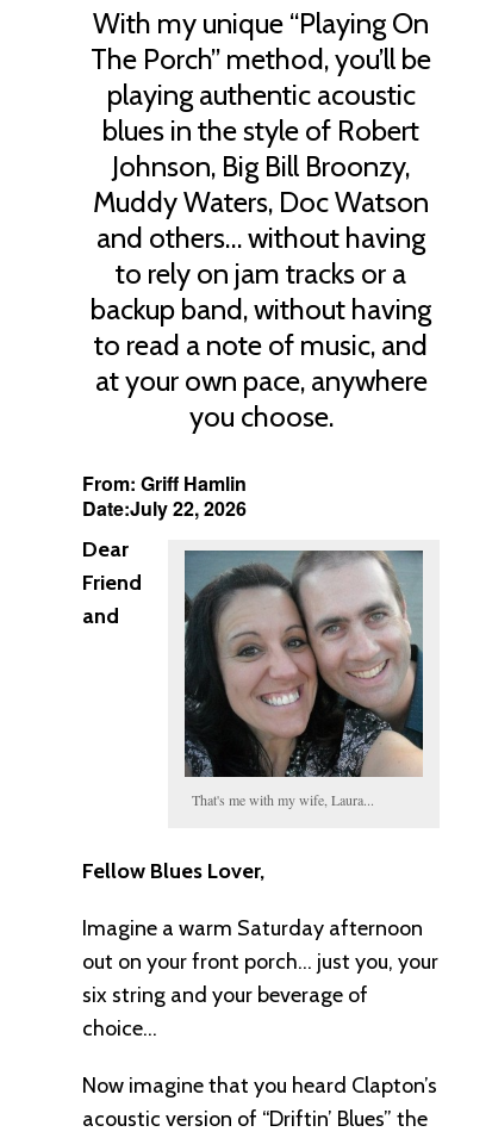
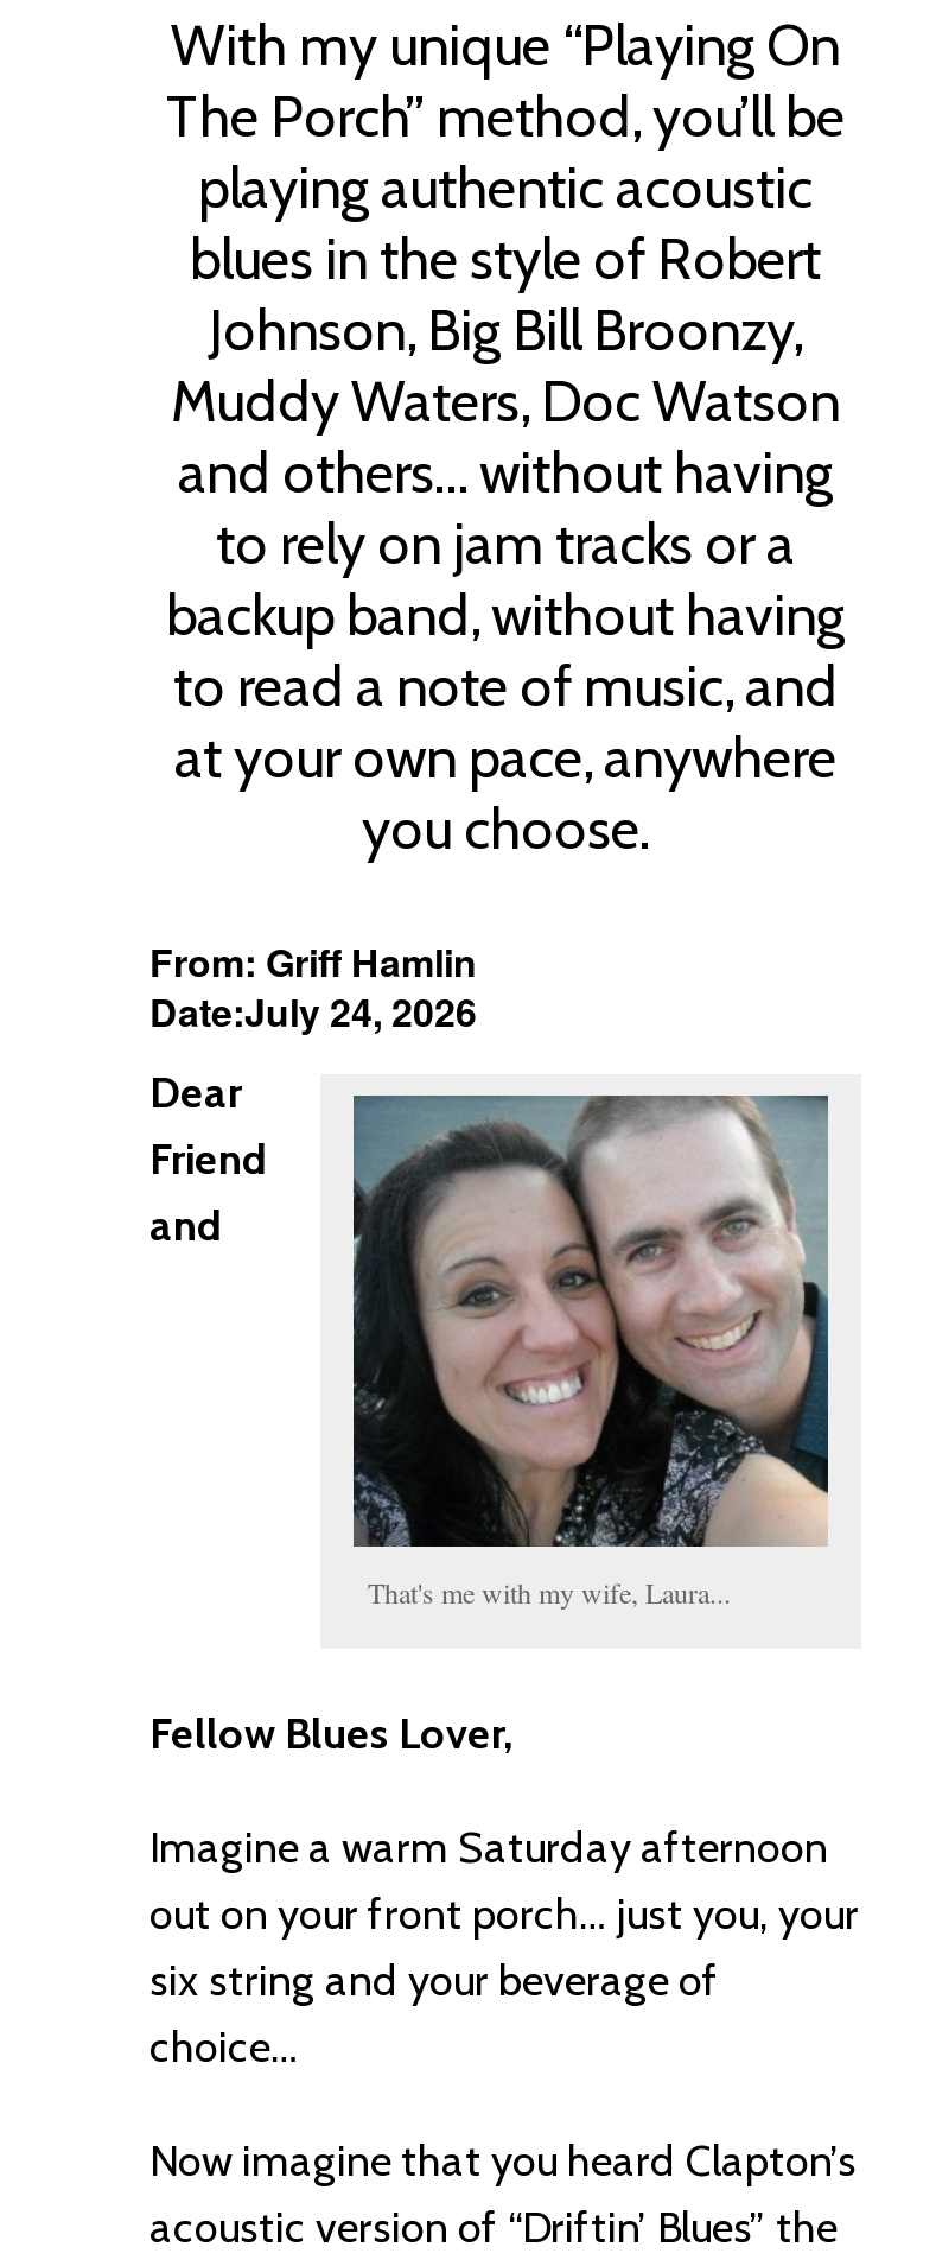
[82,495,247,522] Date:July 22, 2026 -> [149,984,477,1039] Date:July 24, 2026

